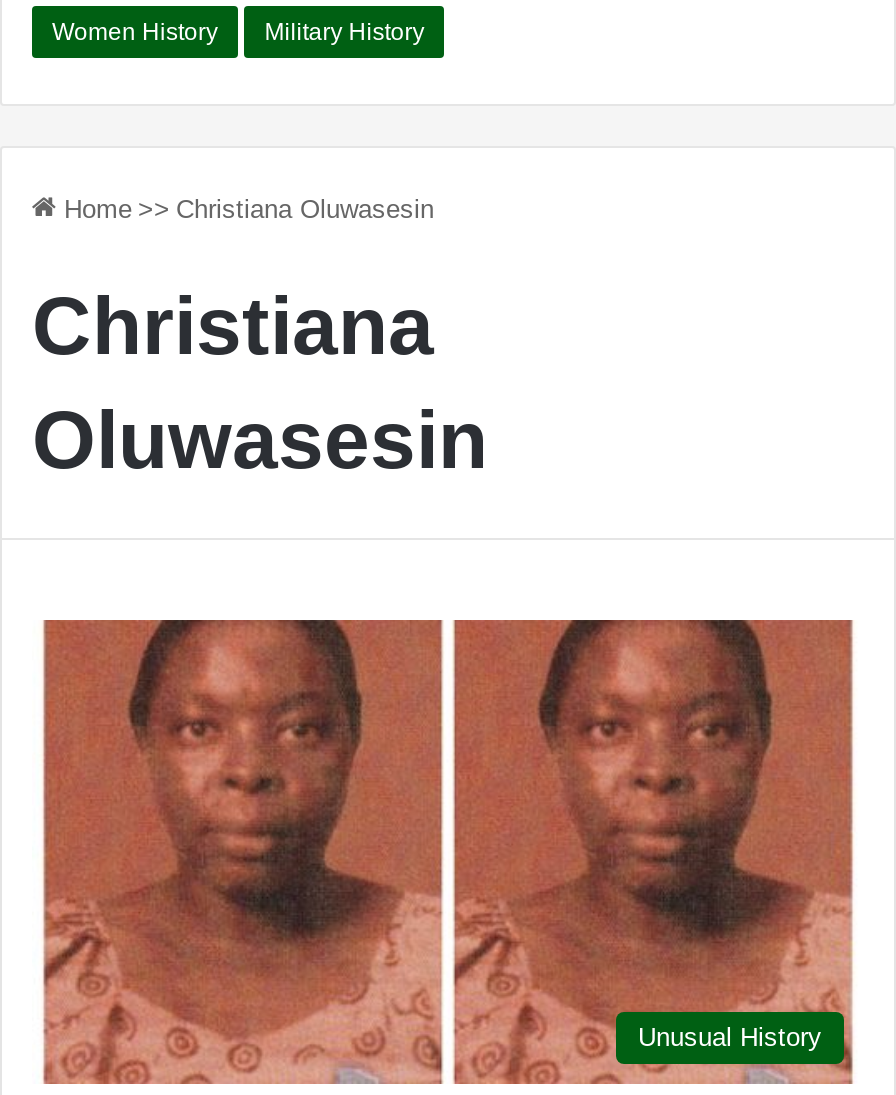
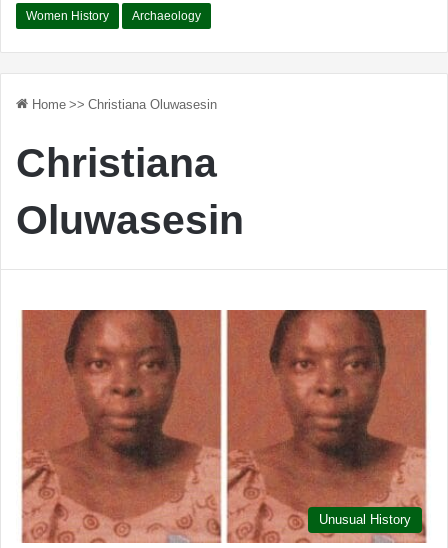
[264,17,424,45] Military History -> [132,9,201,23] Archaeology

